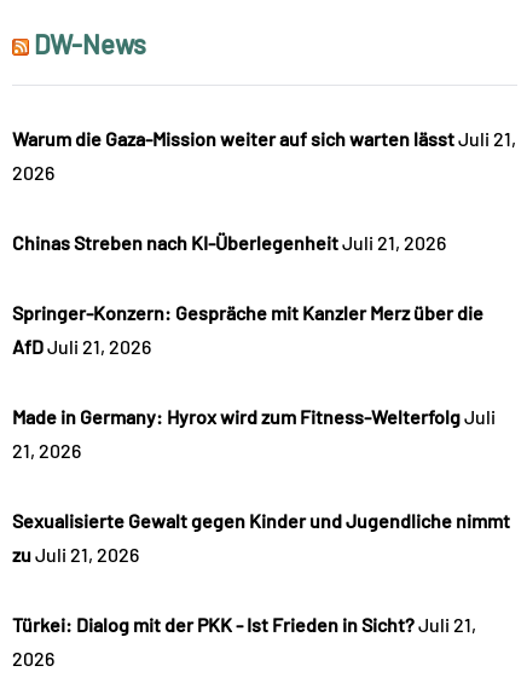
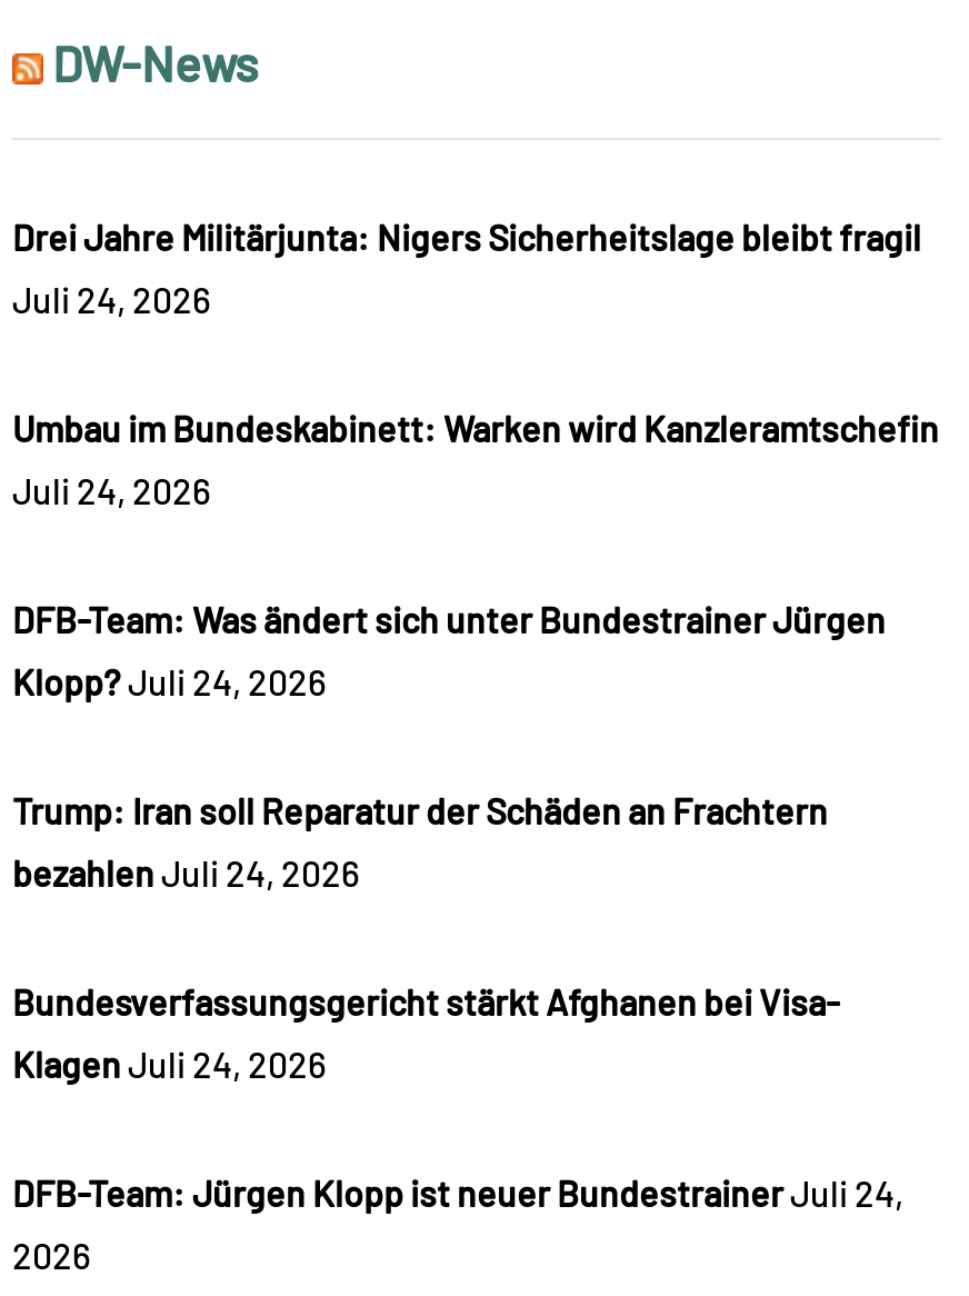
[12,127,516,635] Warum die Gaza-Mission weiter auf sich warten lässt Juli 21, | 2026 | Chinas Streben nach KI-Überlegenheit Juli 21, 2026 | Springer-Konzern: Gespräche mit Kanzler Merz über die | AfD Juli 21, 2026 | Made in Germany: Hyrox wird zum Fitness-Welterfolg Juli | 21, 2026 | Sexualisierte Gewalt gegen Kinder und Jugendliche nimmt | zu Juli 21, 2026 | Türkei: Dialog mit der PKK - Ist Frieden in Sicht? Juli 21, -> [12,215,939,1213] Drei Jahre Militärjunta: Nigers Sicherheitslage bleibt fragil | Juli 24, 2026 | Umbau im Bundeskabinett: Warken wird Kanzleramtschefin | Juli 24, 2026 | DFB-Team: Was ändert sich unter Bundestrainer Jürgen | Klopp? Juli 24, 2026 | Trump: Iran soll Reparatur der Schäden an Frachtern | bezahlen Juli 24, 2026 | Bundesverfassungsgericht stärkt Afghanen bei Visa- | Klagen Juli 24, 2026 | DFB-Team: Jürgen Klopp ist neuer Bundestrainer Juli 24,

